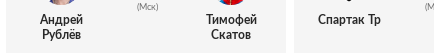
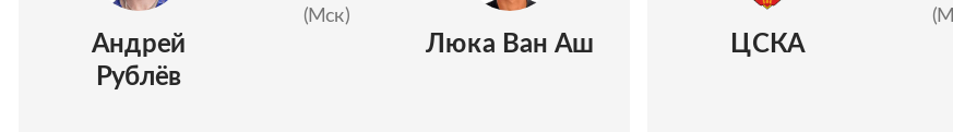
[205,14,256,41] Тимофей | Скатов -> [426,31,594,57] Люка Ван Аш
[317,14,380,26] Спартак Тр -> [730,31,805,57] ЦСКА

